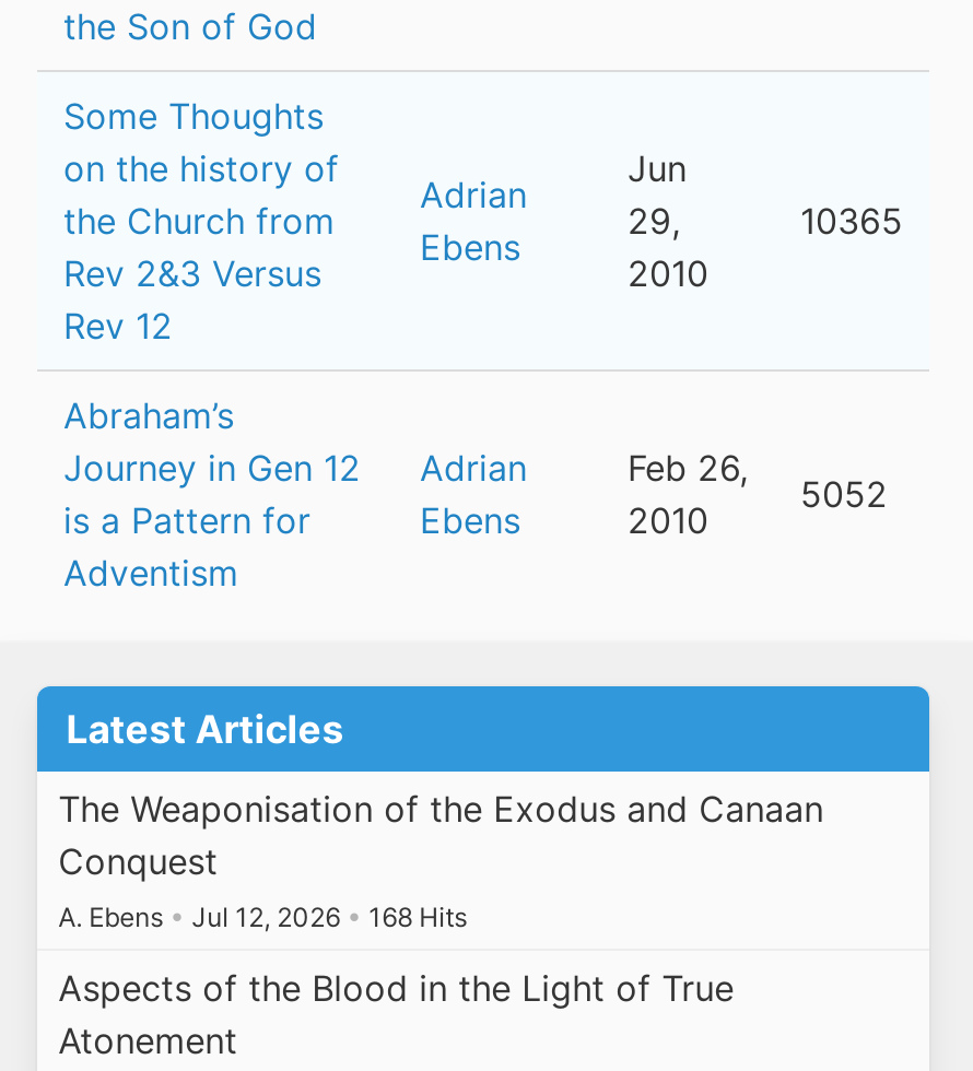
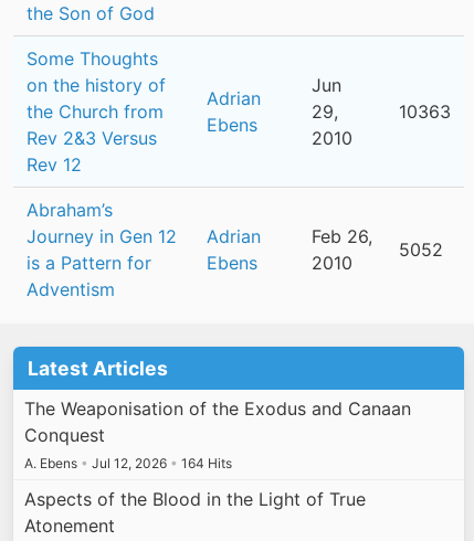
[800,200,903,243] 10365 -> [399,101,451,123] 10363
[58,900,467,933] A. Ebens • Jul 12, 2026 • 168 Hits -> [24,455,232,471] A. Ebens • Jul 12, 2026 • 164 Hits

